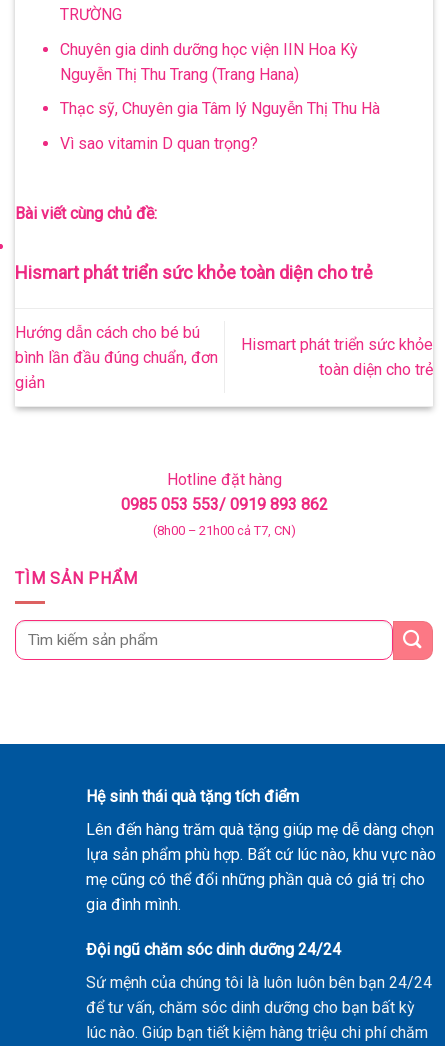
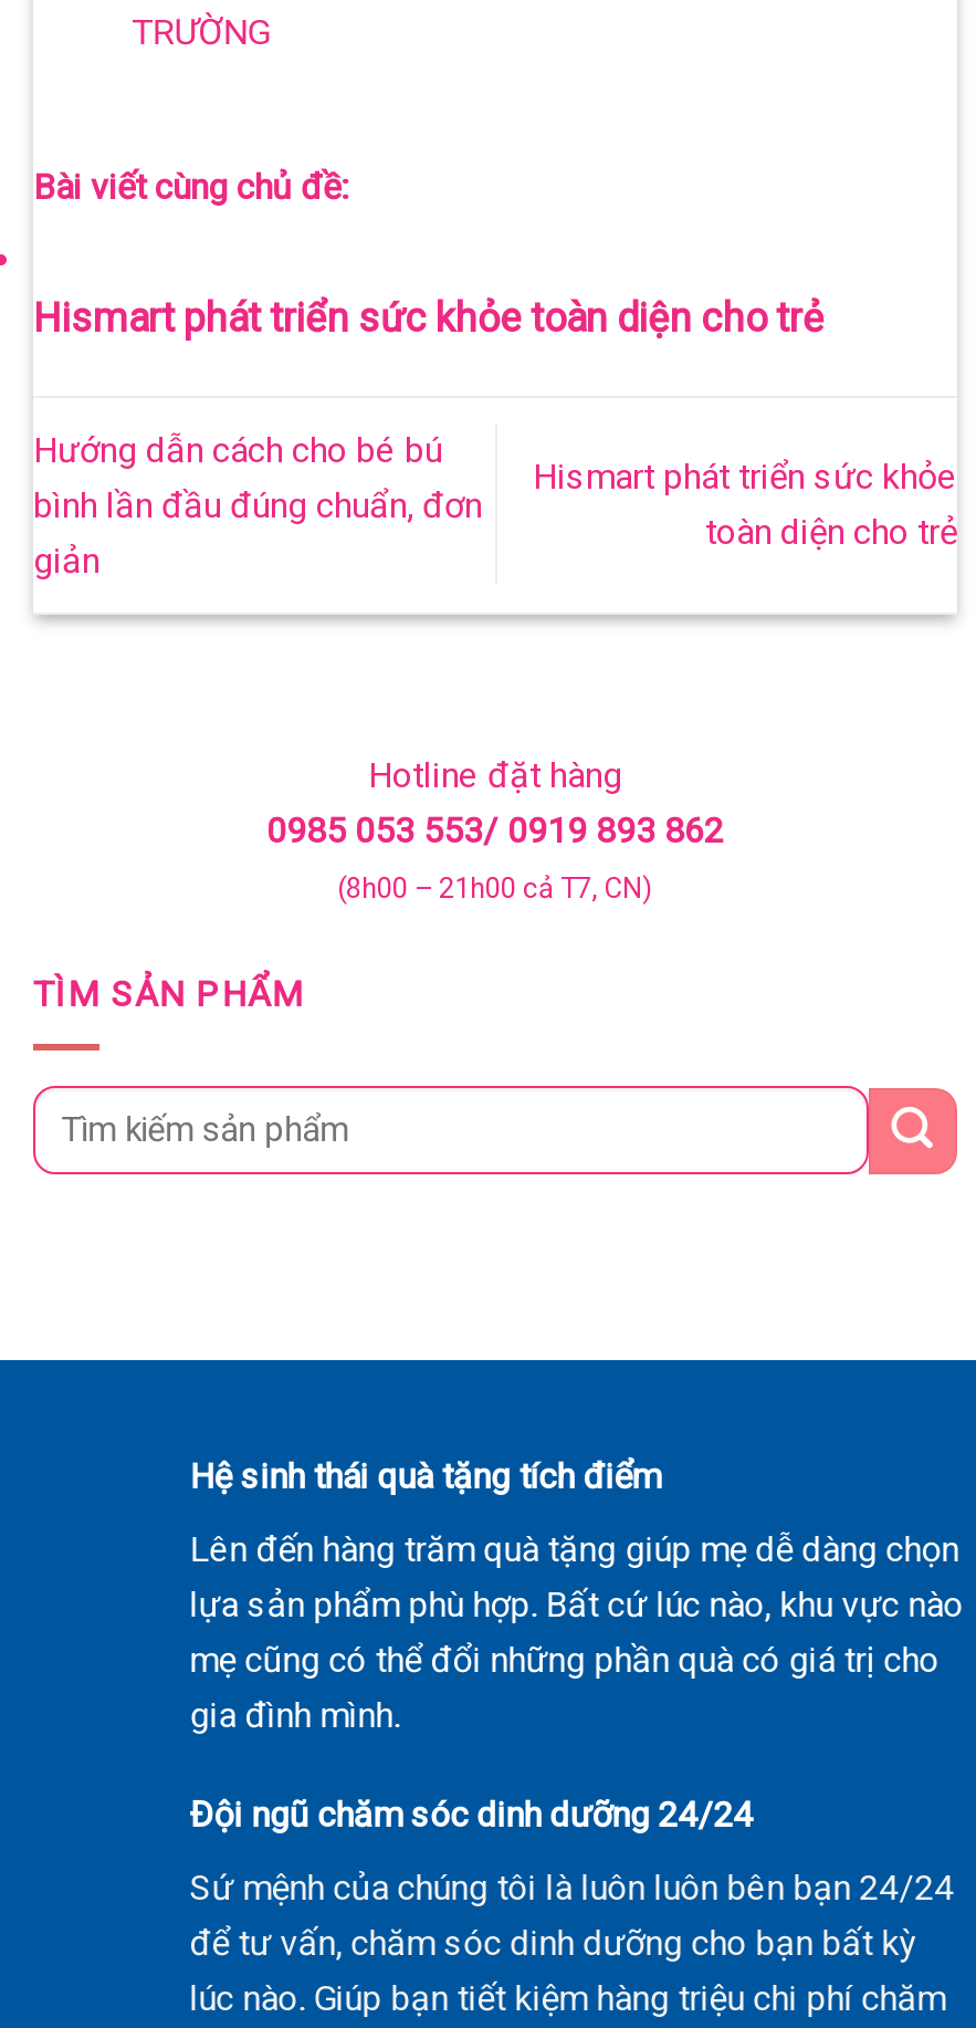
[60,40,380,153] Chuyên gia dinh dưỡng học viện IIN Hoa Kỳ | Nguyễn Thị Thu Trang (Trang Hana) | Thạc sỹ, Chuyên gia Tâm lý Nguyễn Thị Thu Hà | Vì sao vitamin D quan trọng? -> none

